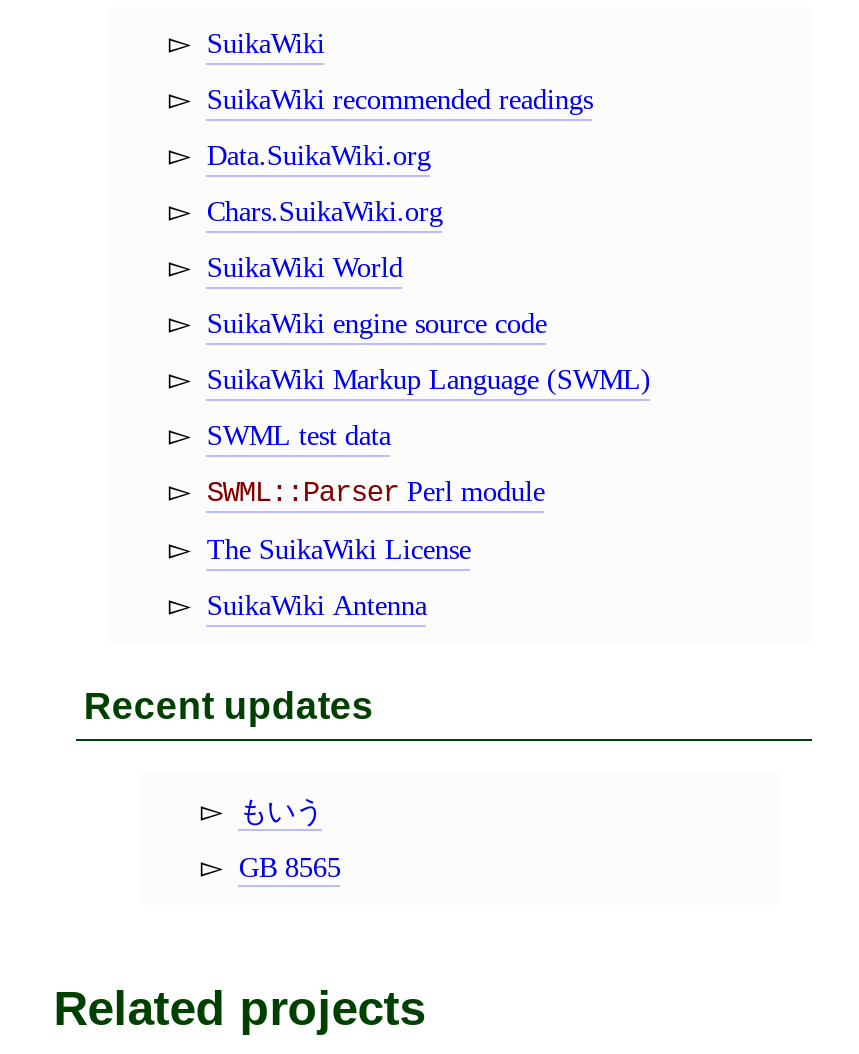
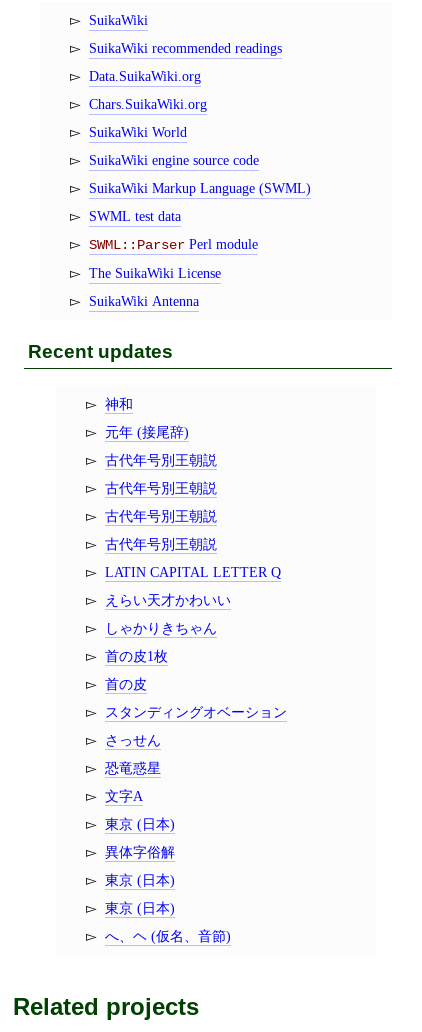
[239,795,341,883] もいう | GB 8565 -> [105,396,287,944] 神和 | 元年 (接尾辞) | 古代年号別王朝説 | 古代年号別王朝説 | 古代年号別王朝説 | 古代年号別王朝説 | LATIN CAPITAL LETTER Q | えらい天才かわいい | しゃかりきちゃん | 首の皮1枚 | 首の皮 | スタンディングオベーション | さっせん | 恐竜惑星 | 文字A | 東京 (日本) | 異体字俗解 | 東京 (日本) | 東京 (日本) | へ、ヘ (仮名、音節)

